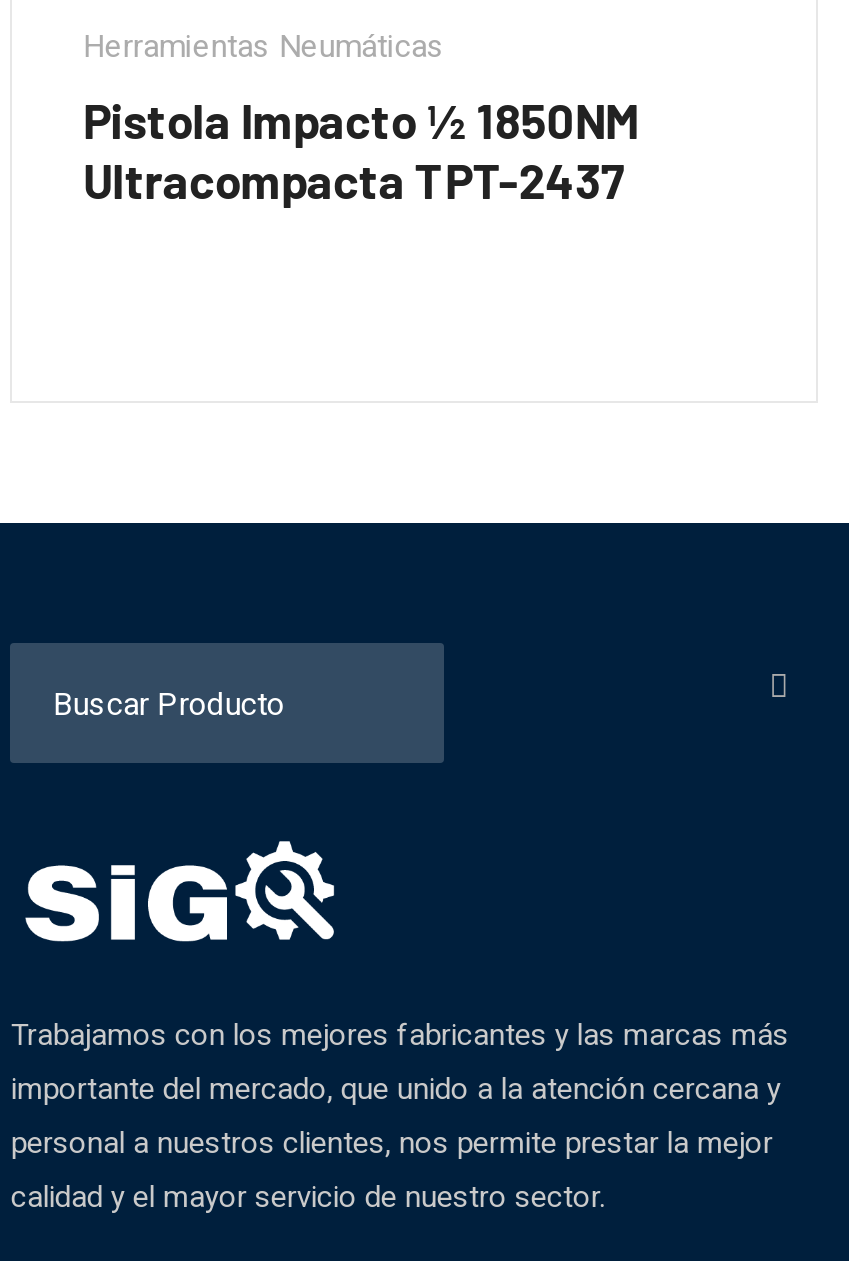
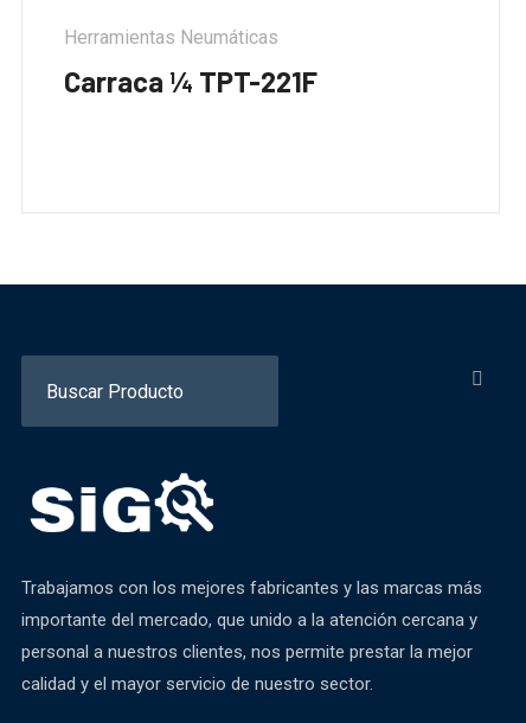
[83,92,639,210] Pistola Impacto ½ 1850NM | Ultracompacta TPT-2437 -> [64,64,318,99] Carraca ¼ TPT-221F

